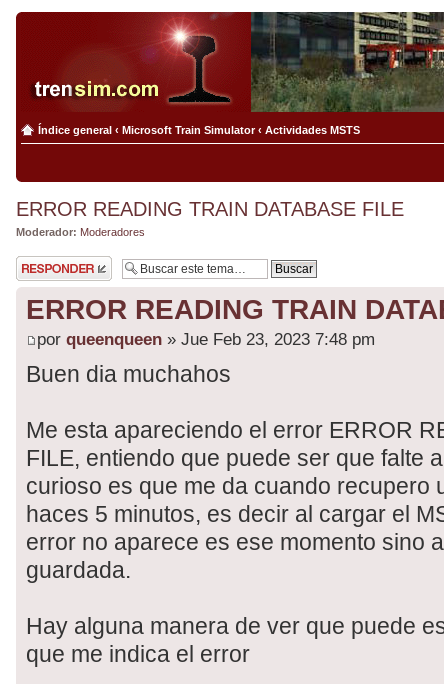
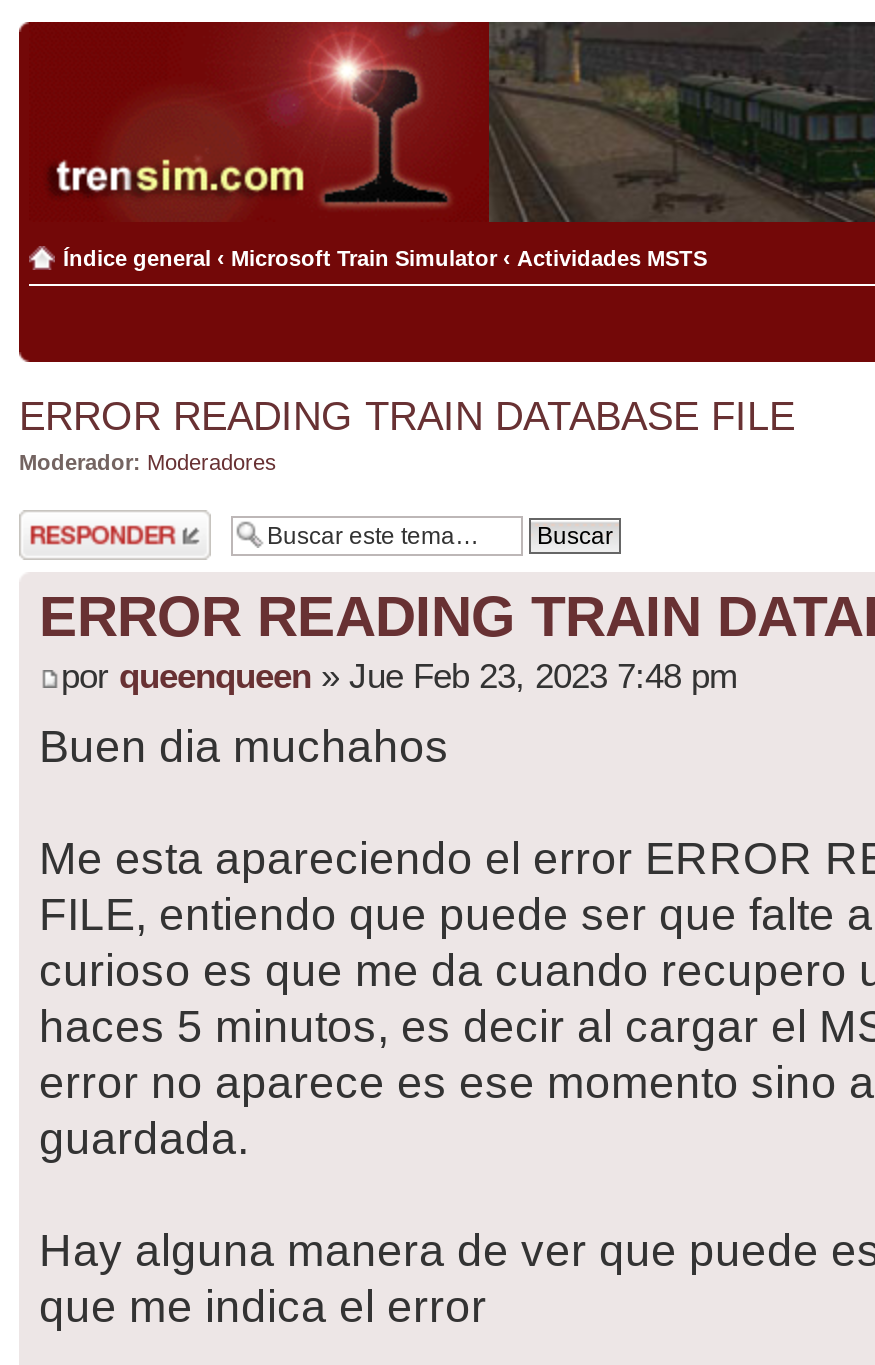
[251,12,441,112] [image] -> [489,20,869,222] [image]

